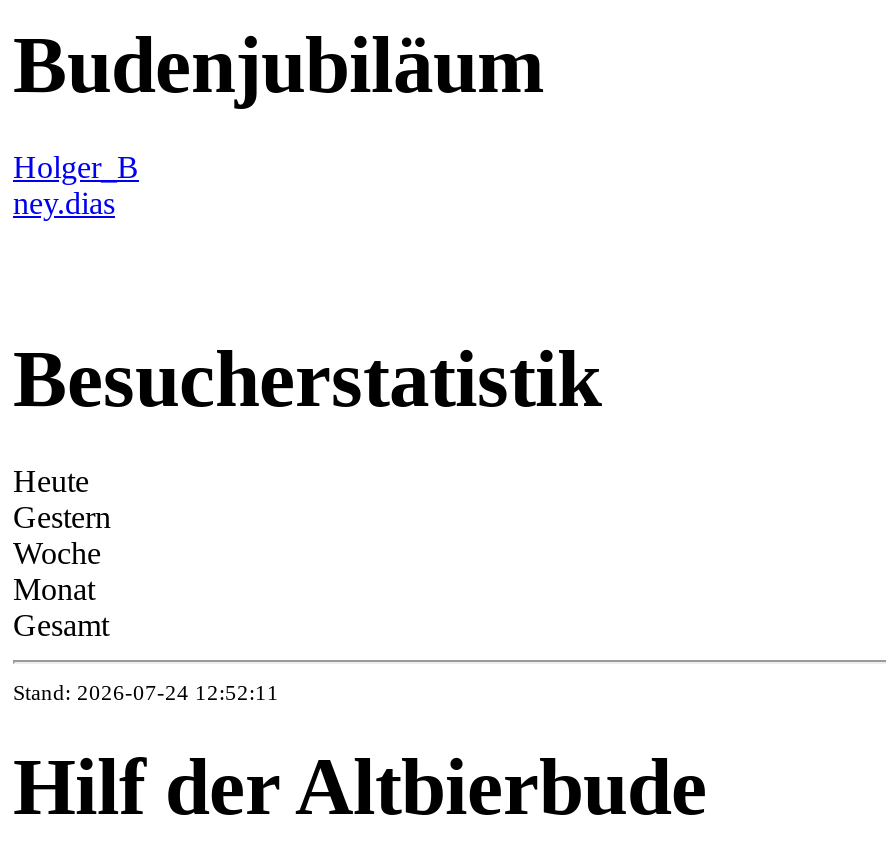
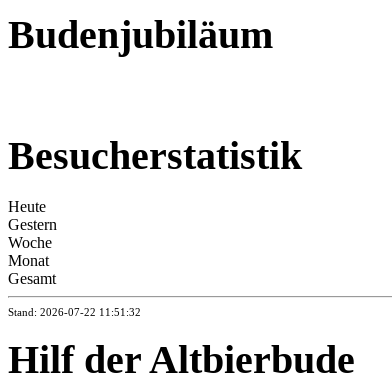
[13,150,139,220] Holger_B | ney.dias -> none
[13,679,279,703] Stand: 2026-07-24 12:52:11 -> [8,305,141,317] Stand: 2026-07-22 11:51:32

